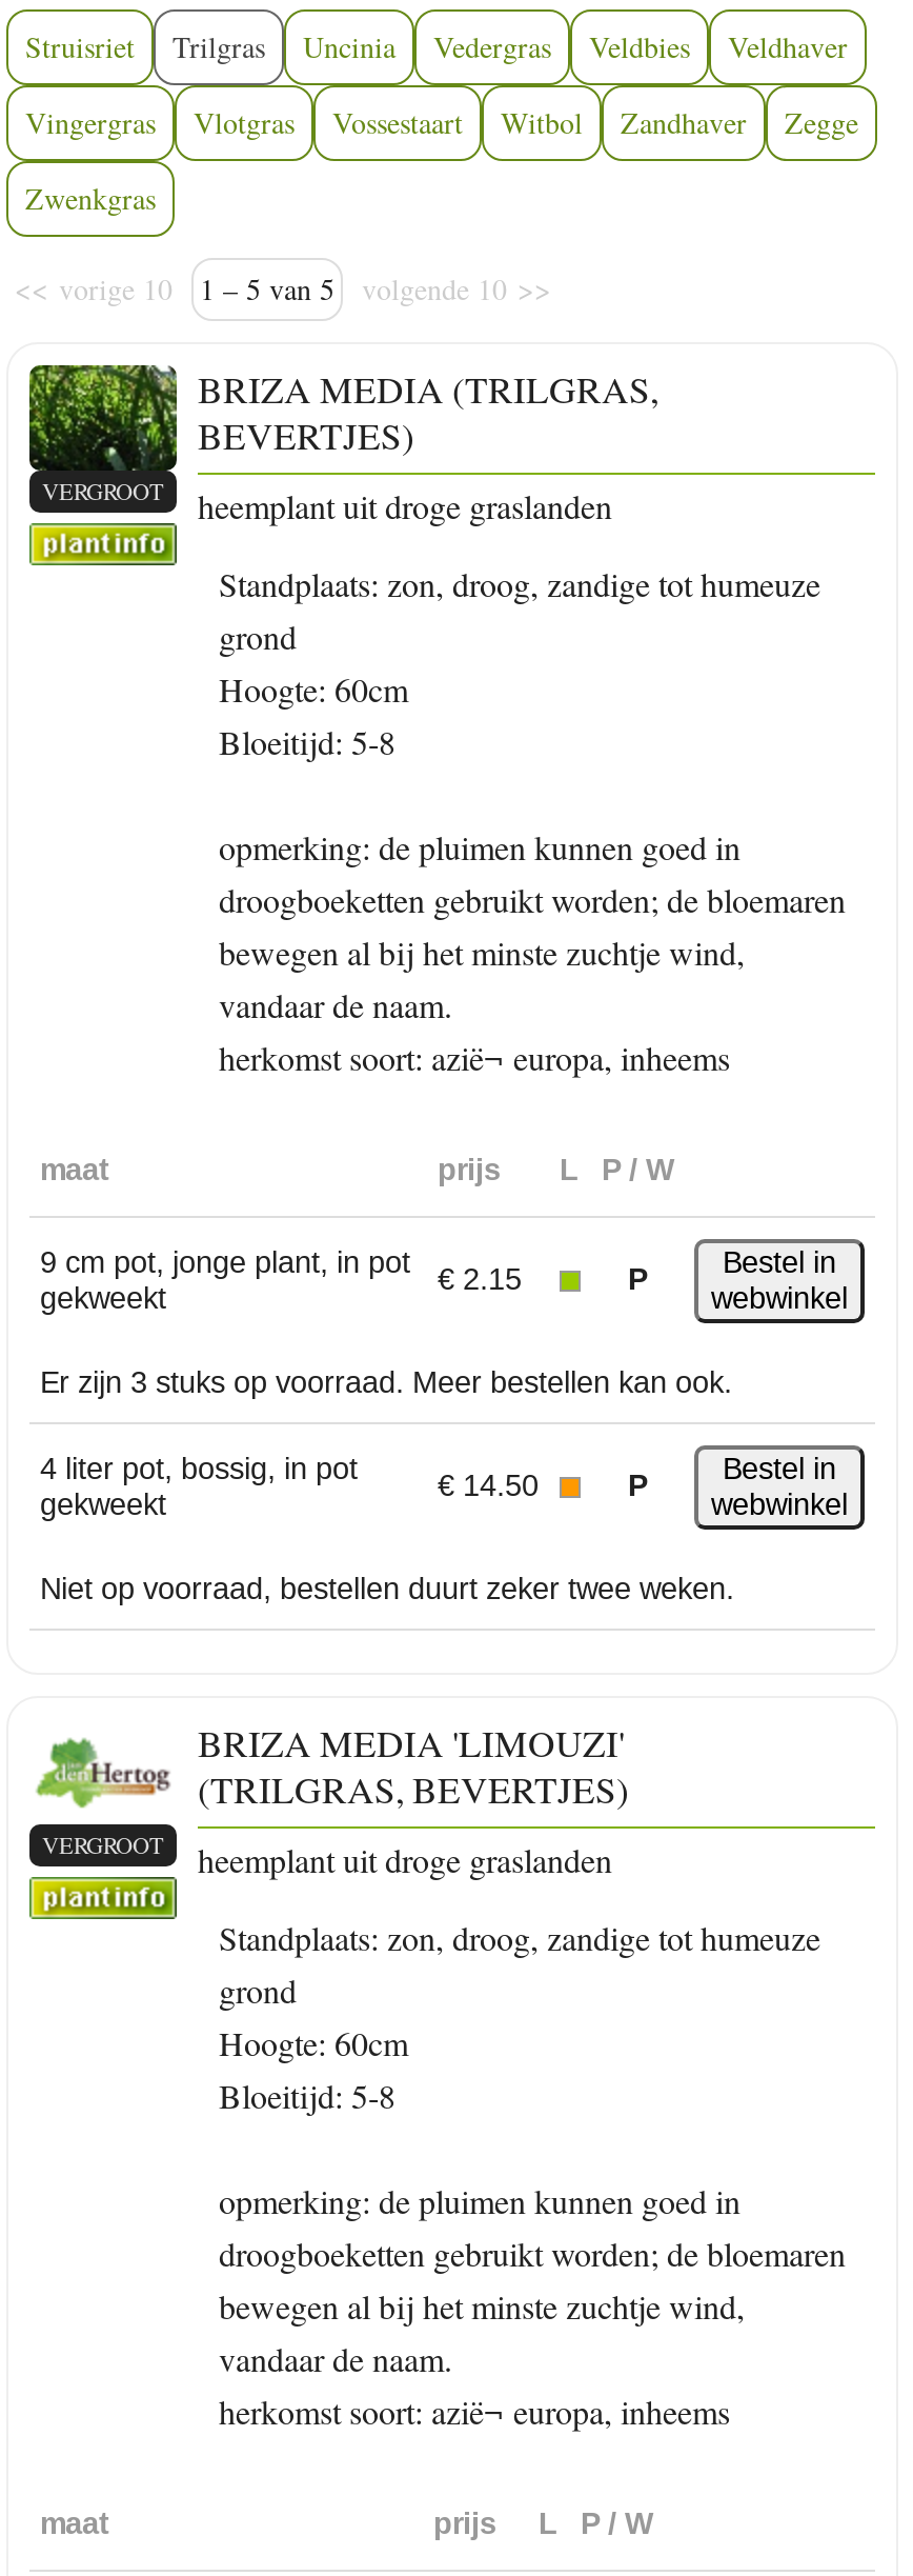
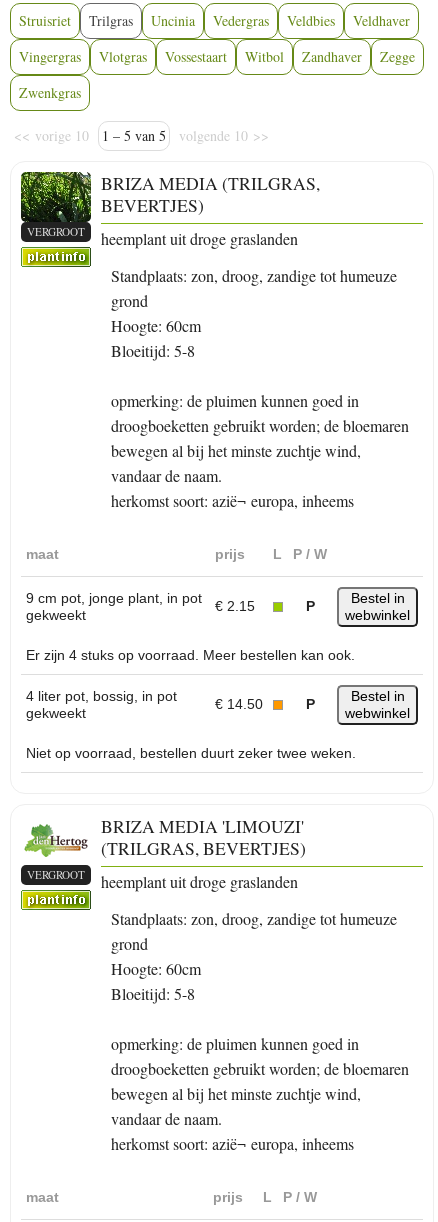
[40,1365,732,1399] Er zijn 3 stuks op voorraad. Meer bestellen kan ook. -> [26,647,355,663] Er zijn 4 stuks op voorraad. Meer bestellen kan ook.

